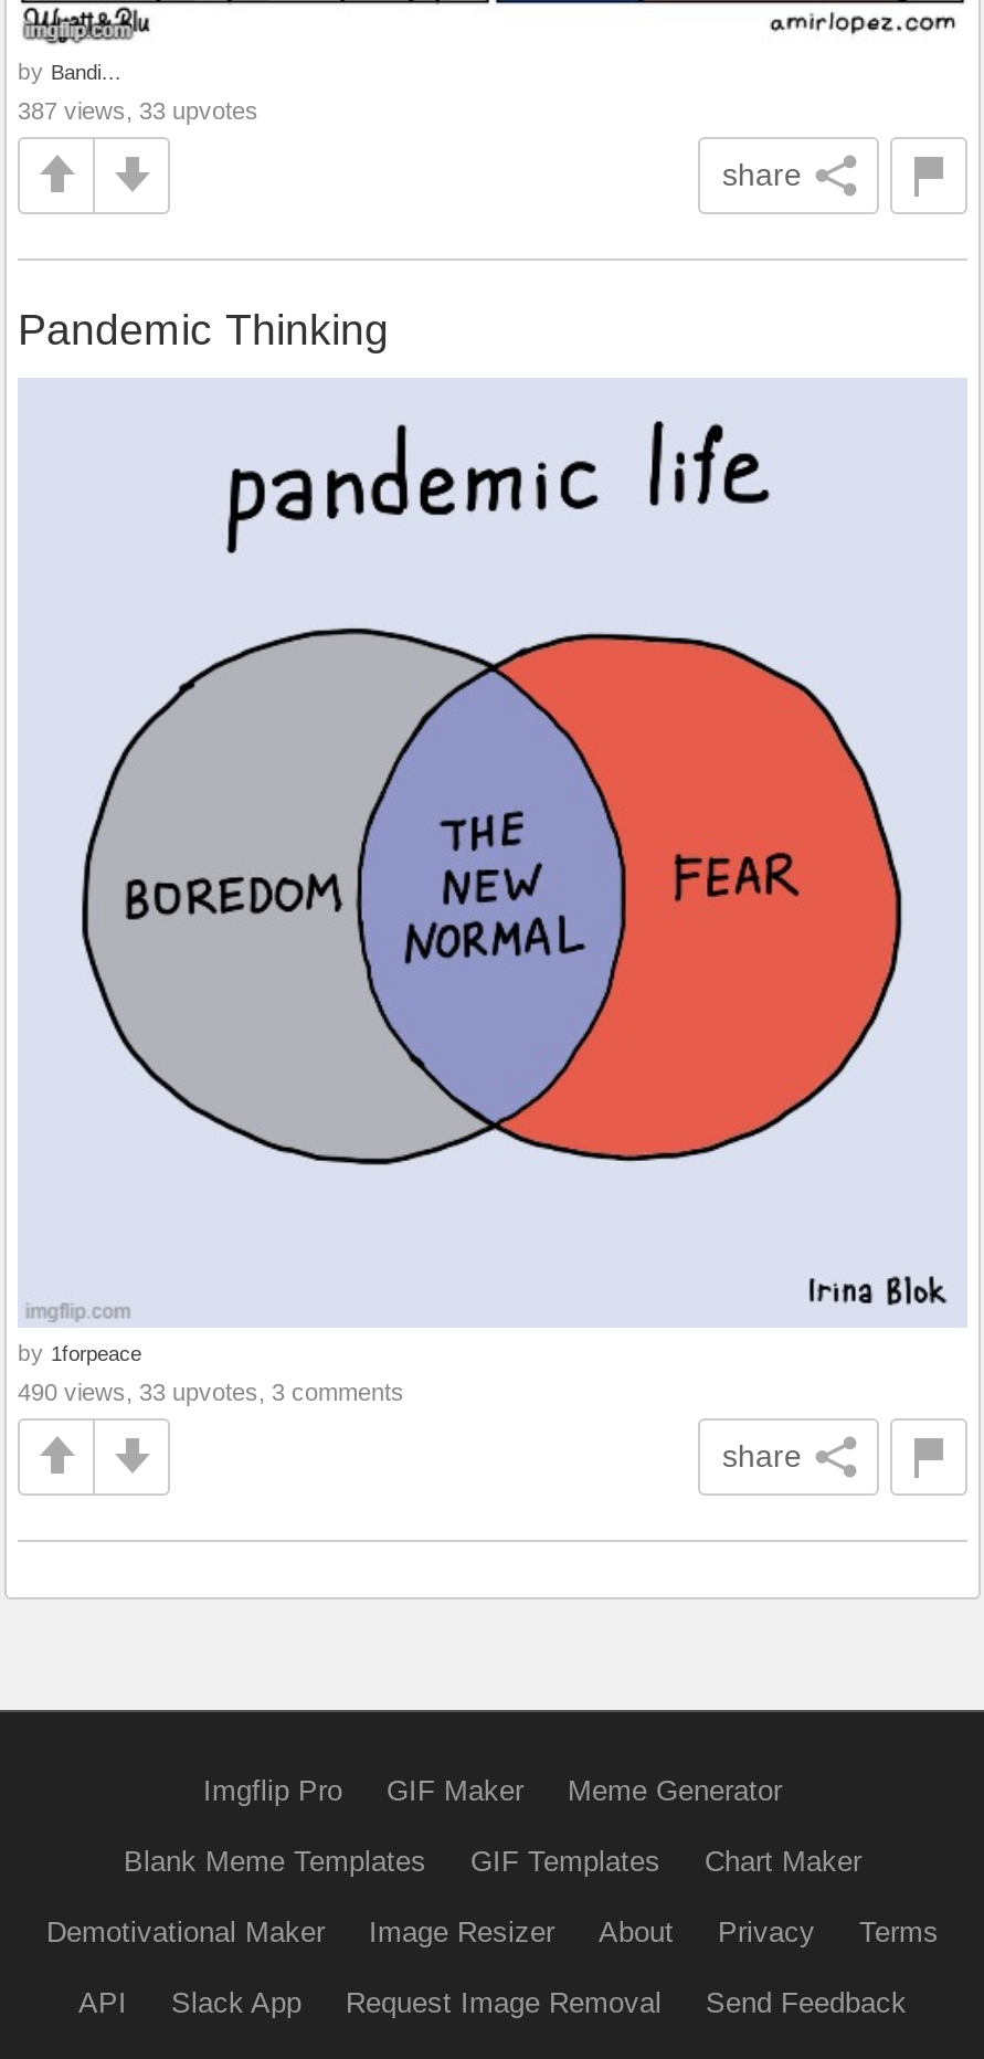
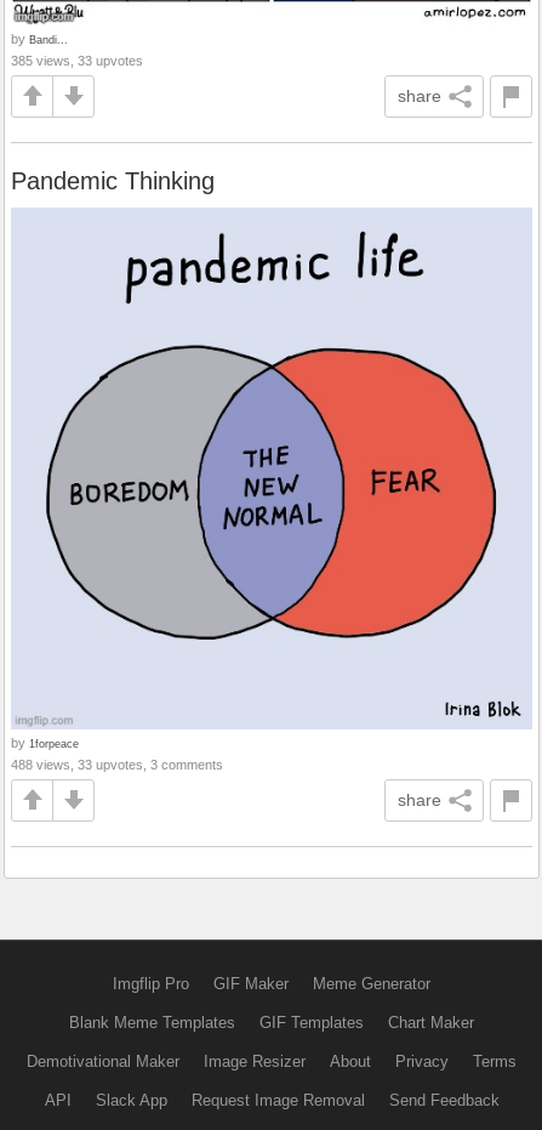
[18,96,258,123] 387 views, 33 upvotes -> [11,53,143,67] 385 views, 33 upvotes
[18,1377,404,1404] 490 views, 33 upvotes, 3 comments -> [11,757,223,771] 488 views, 33 upvotes, 3 comments

